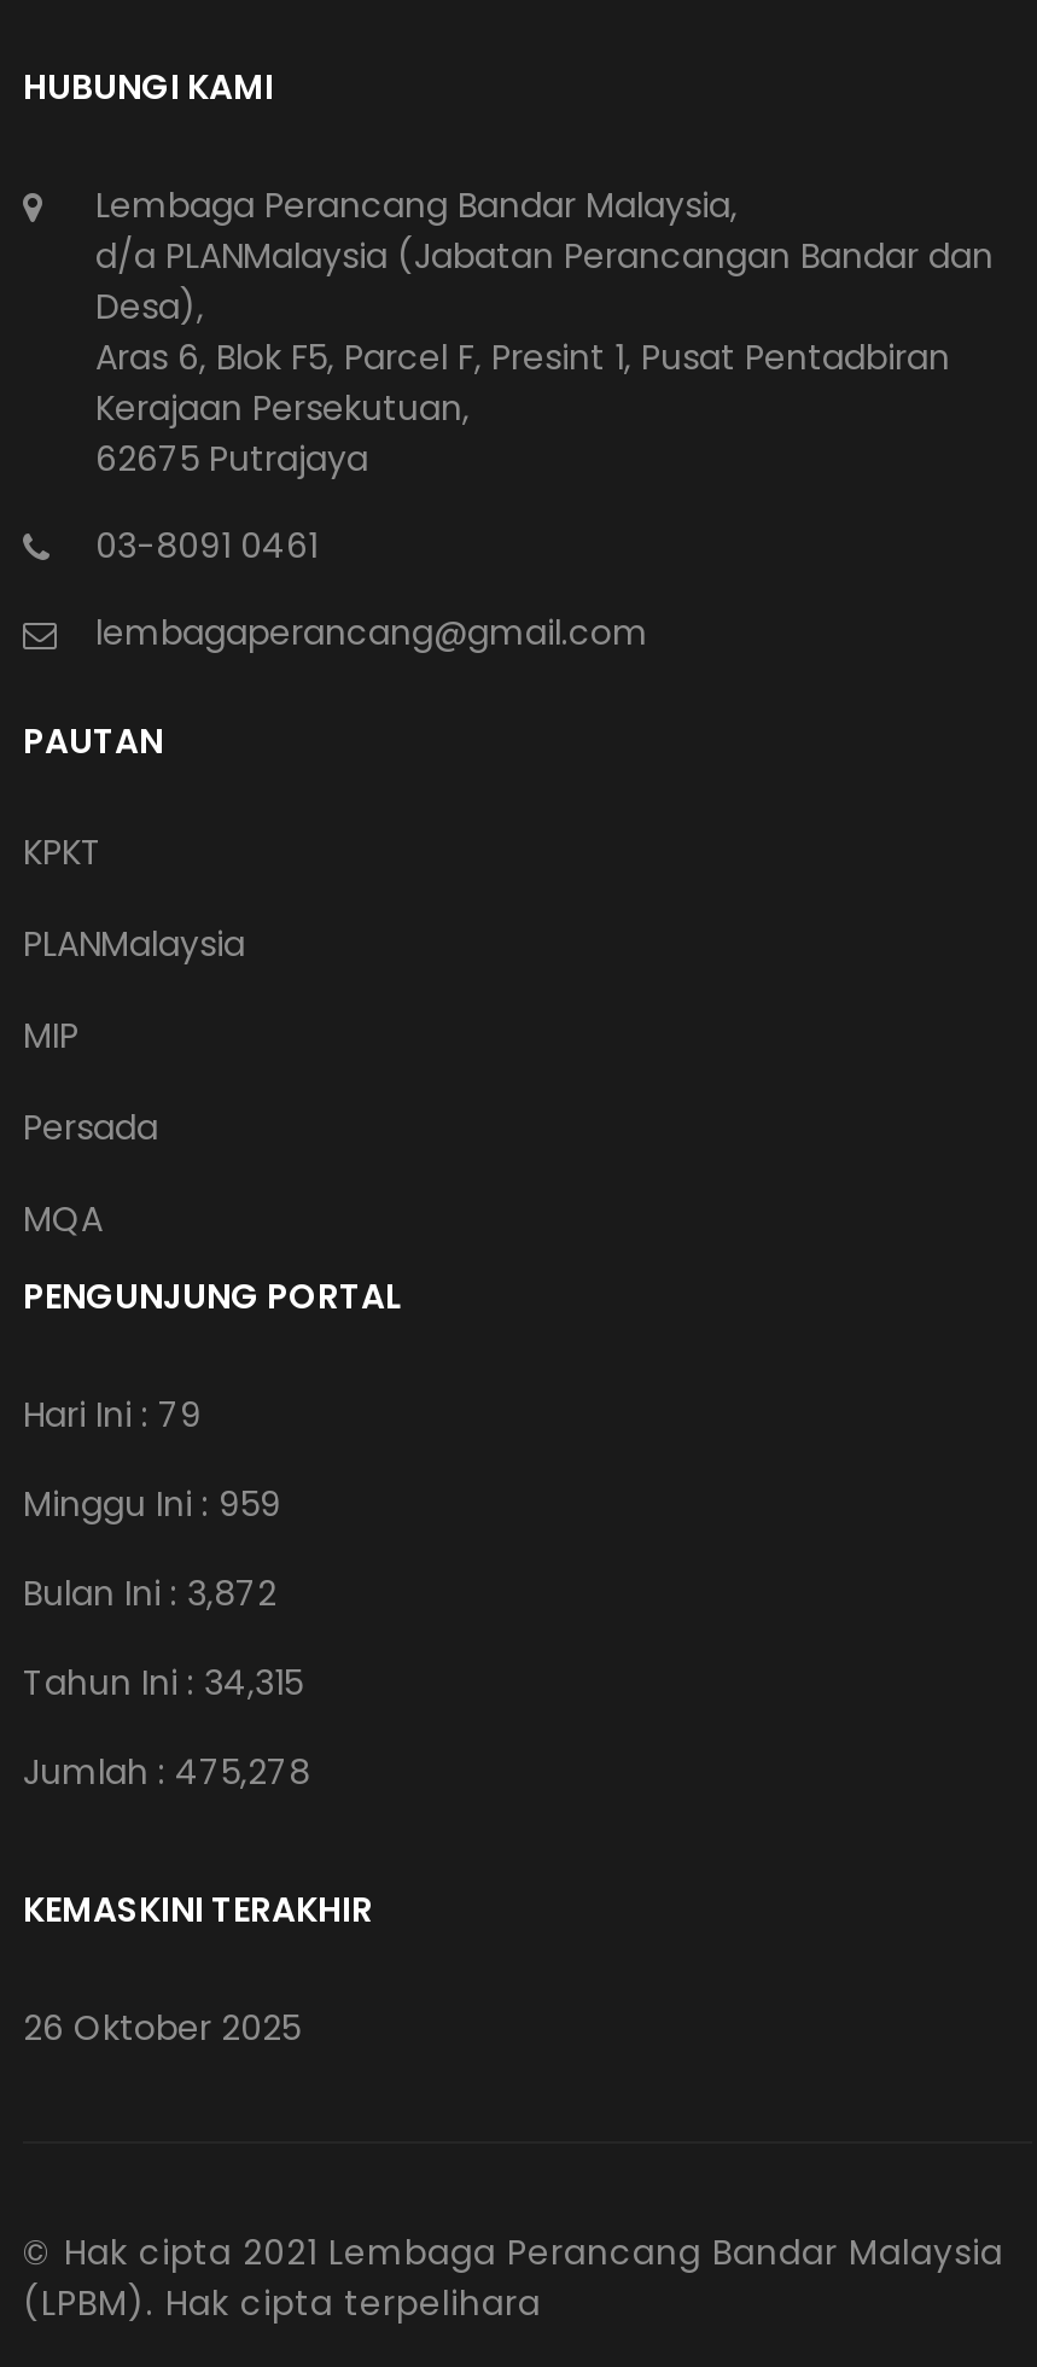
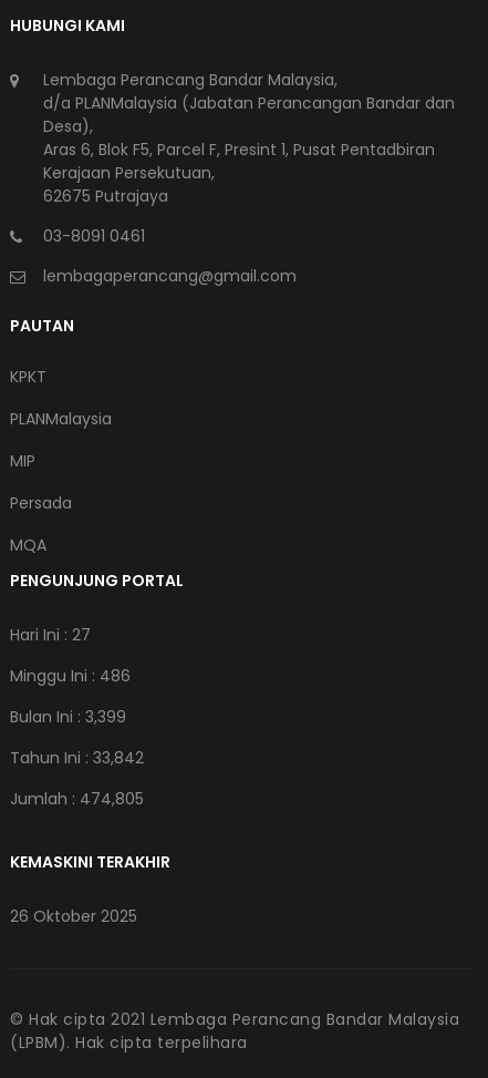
[23,1391,202,1439] Hari Ini : 79 -> [10,624,91,646] Hari Ini : 27
[23,1480,281,1528] Minggu Ini : 959 -> [10,665,131,687] Minggu Ini : 486
[23,1569,276,1617] Bulan Ini : 3,872 -> [10,706,126,728] Bulan Ini : 3,399
[23,1658,303,1707] Tahun Ini : 34,315 -> [10,747,144,769] Tahun Ini : 33,842
[23,1748,310,1796] Jumlah : 475,278 -> [10,788,144,810] Jumlah : 474,805

